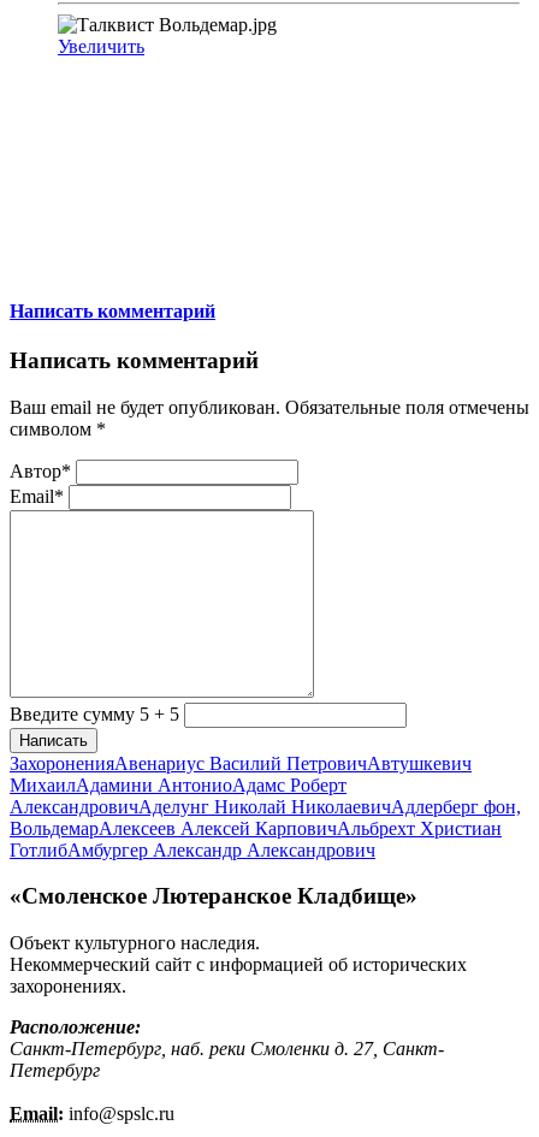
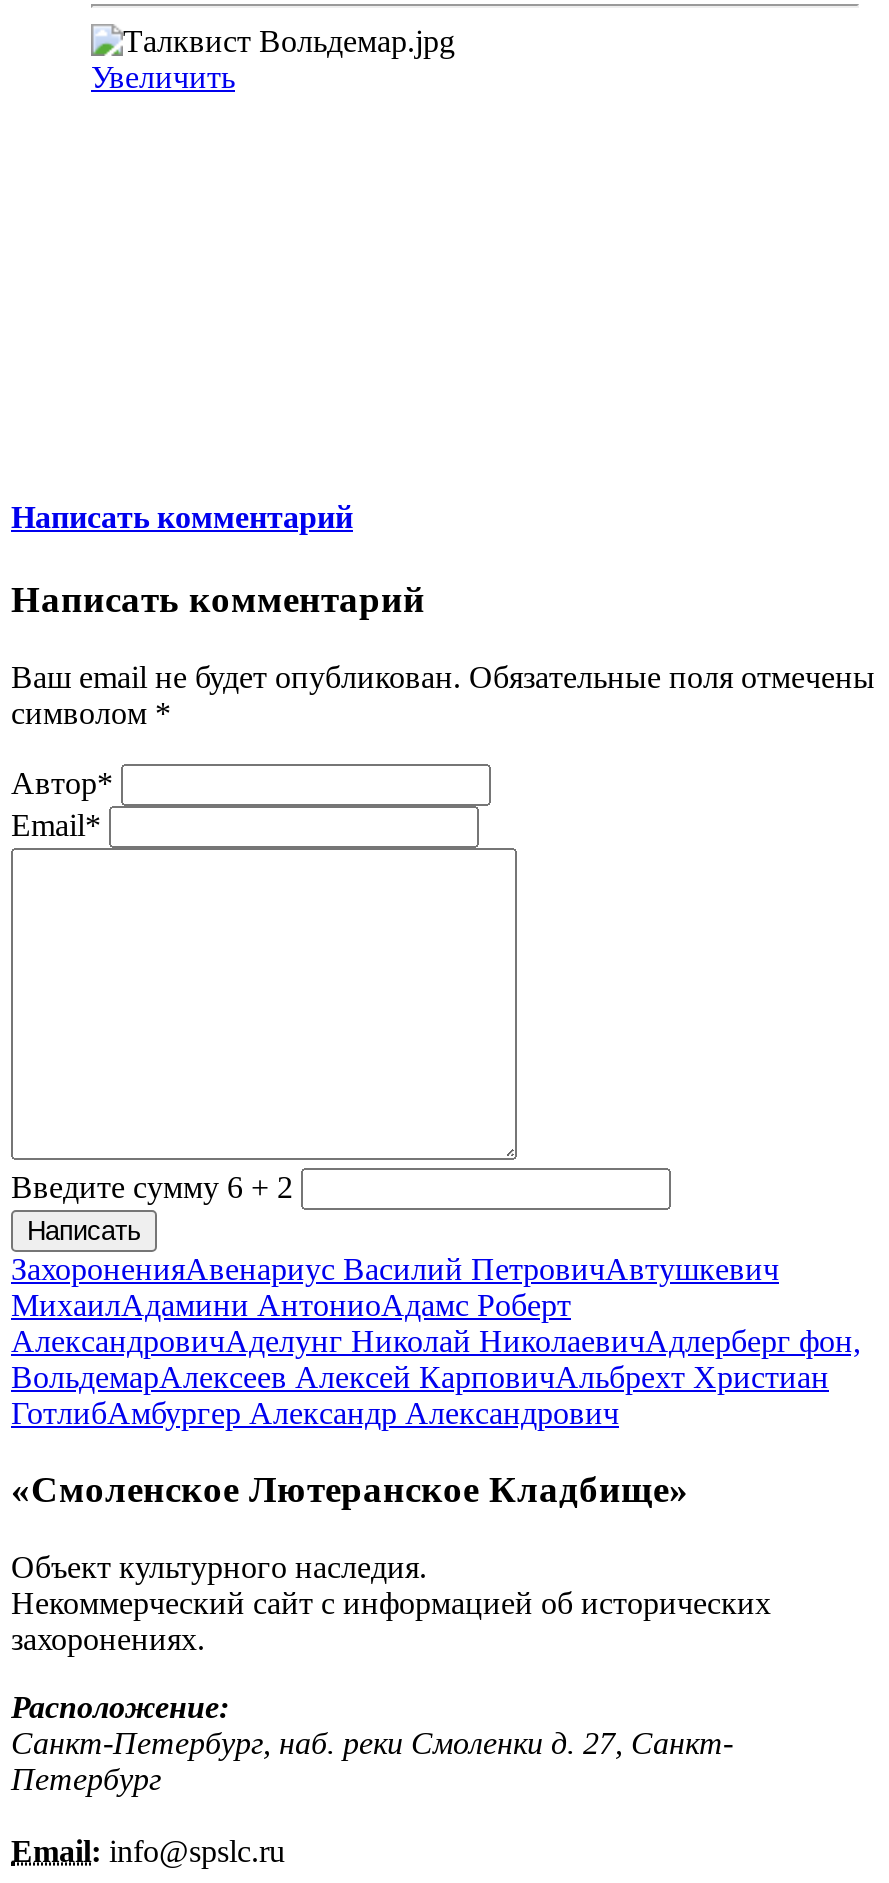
[10,703,179,724] Введите сумму 5 + 5 -> [11,1169,293,1203] Введите сумму 6 + 2

